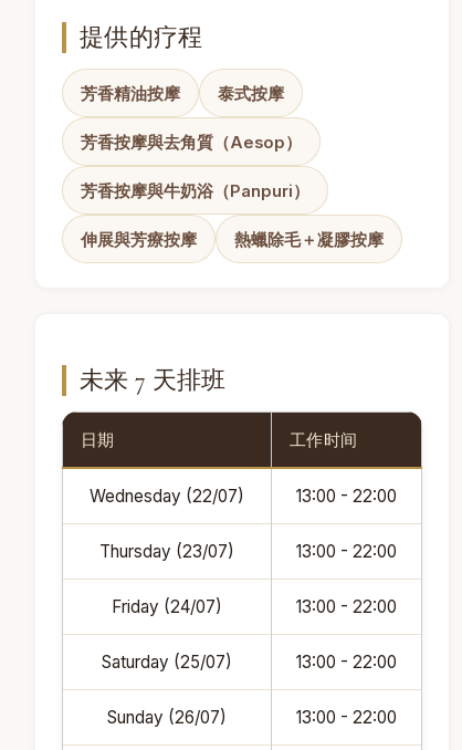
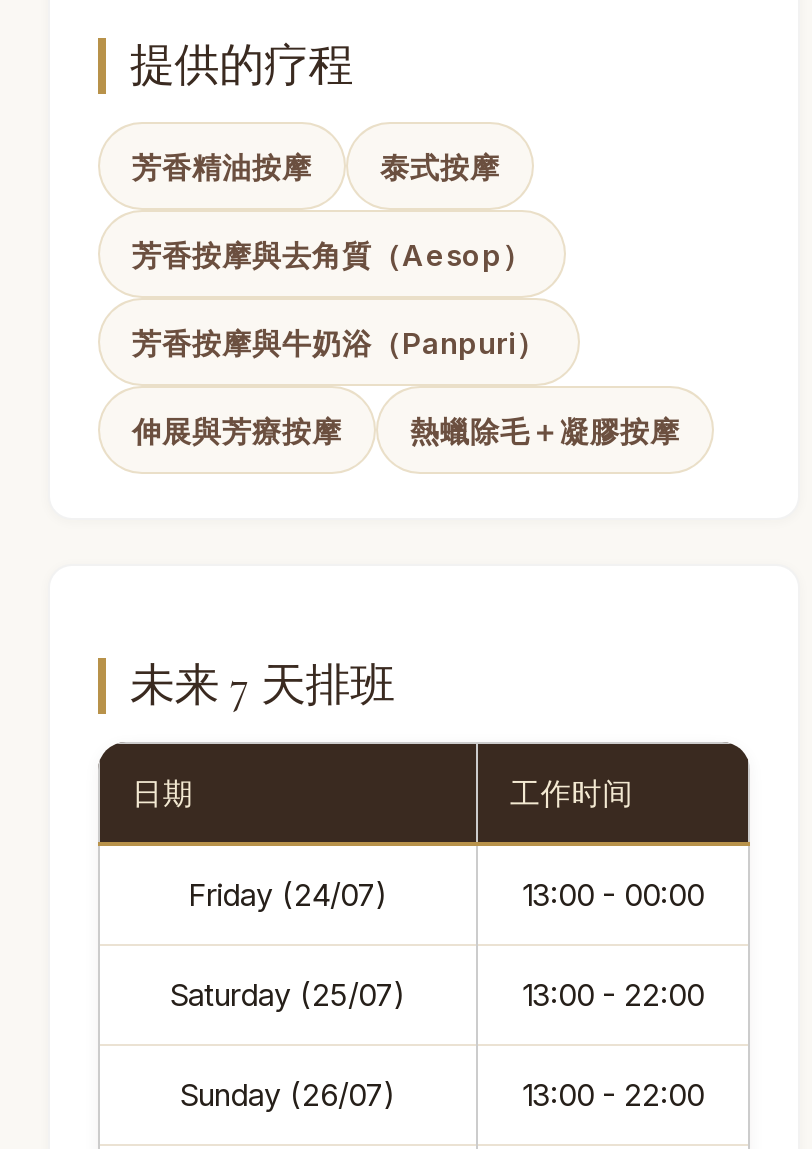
[90,485,397,562] Wednesday (22/07) | 13:00 - 22:00 | Thursday (23/07) | 13:00 - 22:00 -> none
[296,596,397,617] 13:00 - 22:00 -> [522,876,704,914] 13:00 - 00:00

